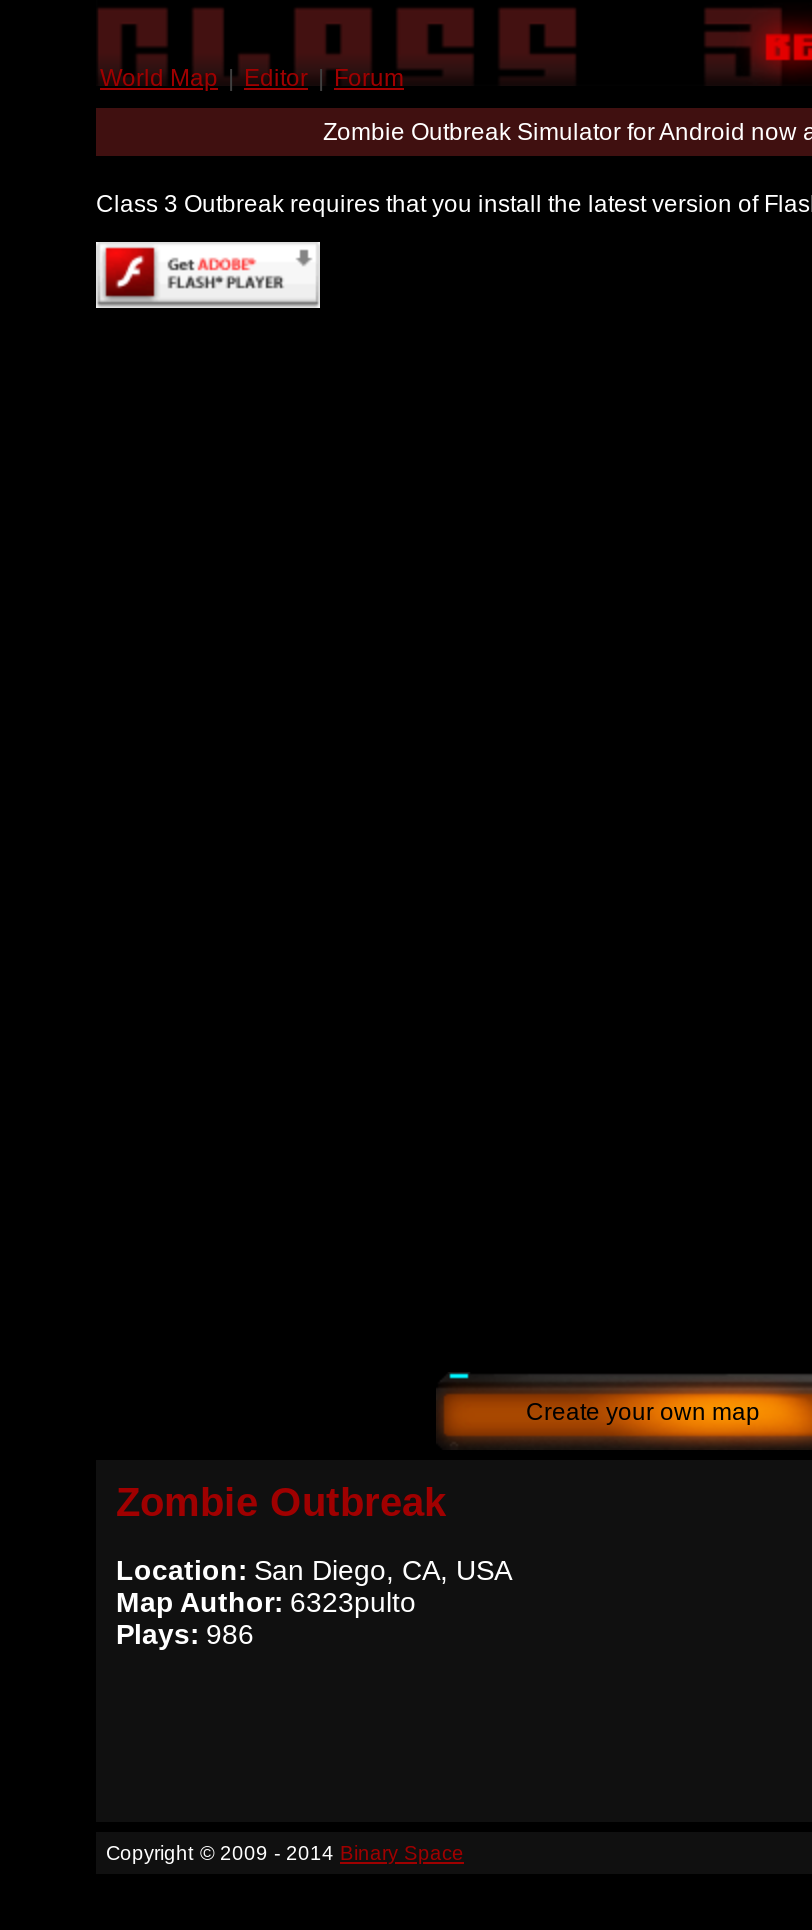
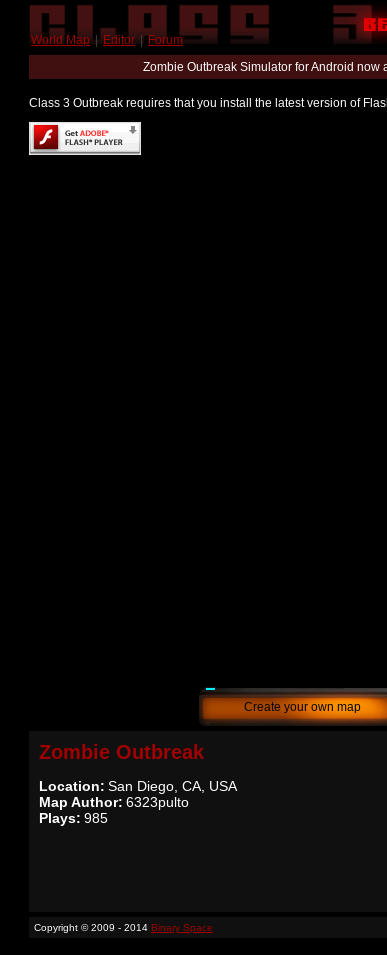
[116,1618,254,1650] Plays: 986 -> [39,810,108,826] Plays: 985

